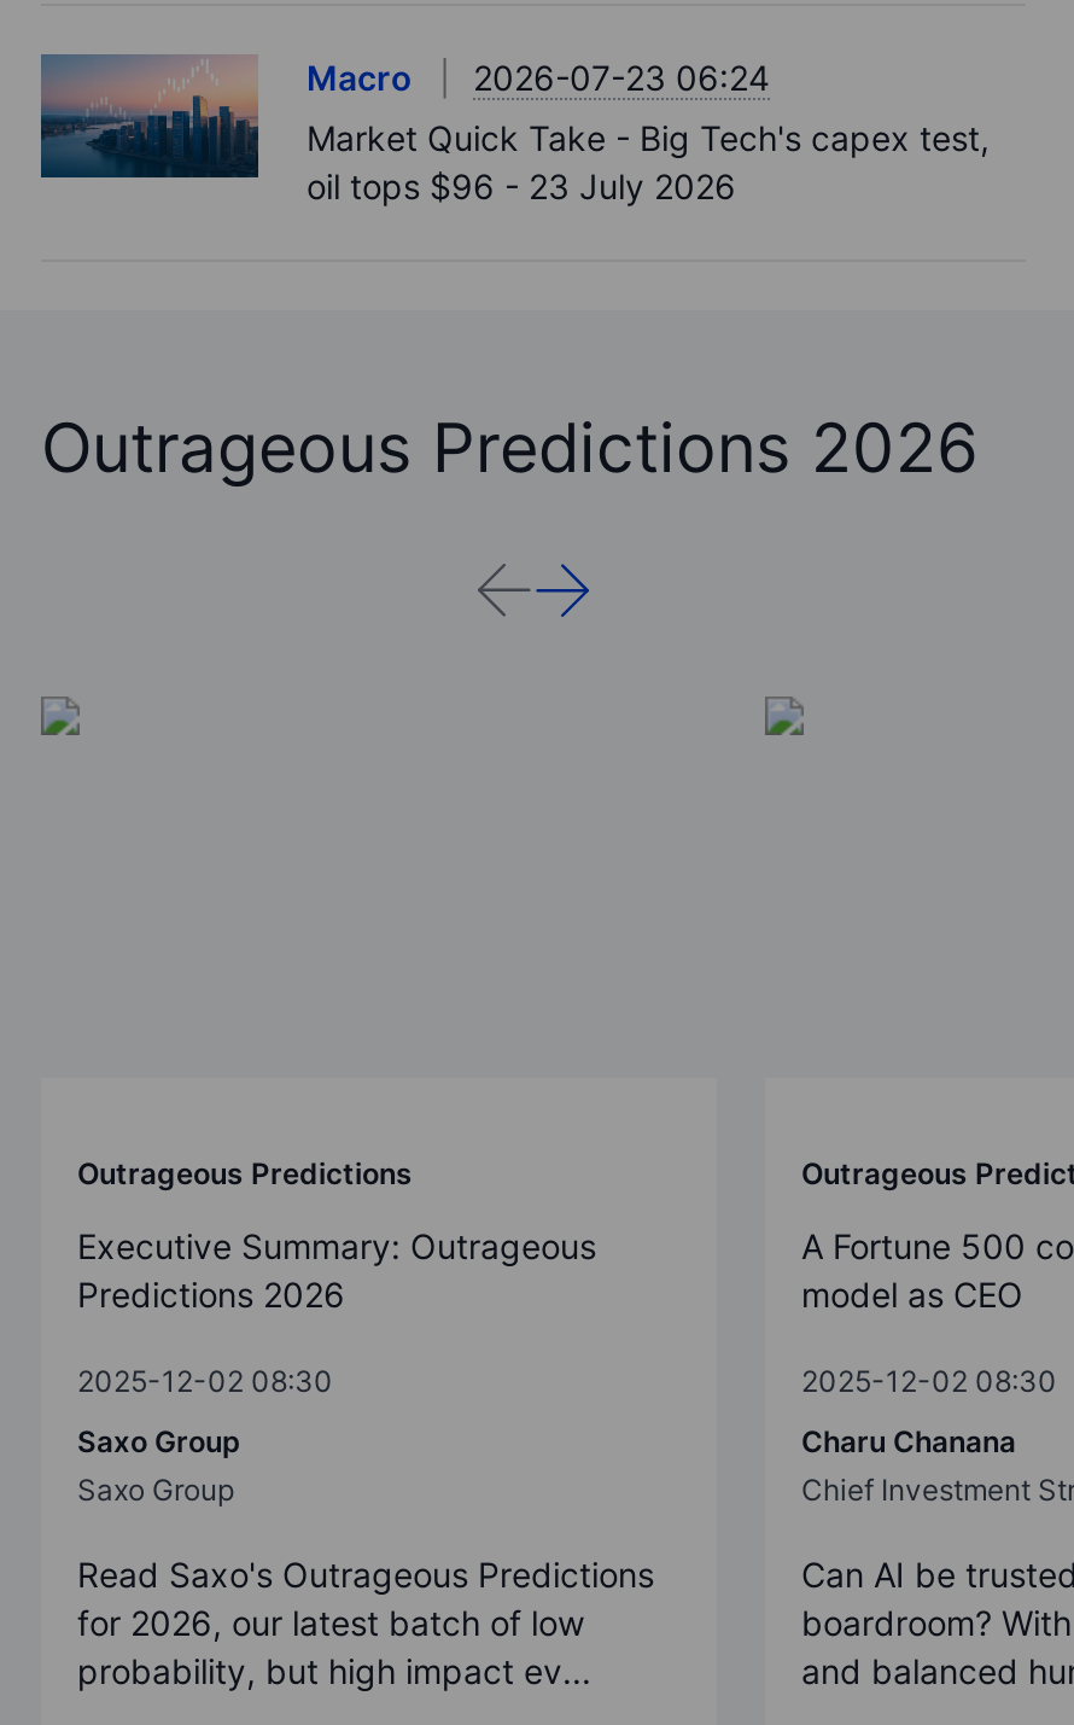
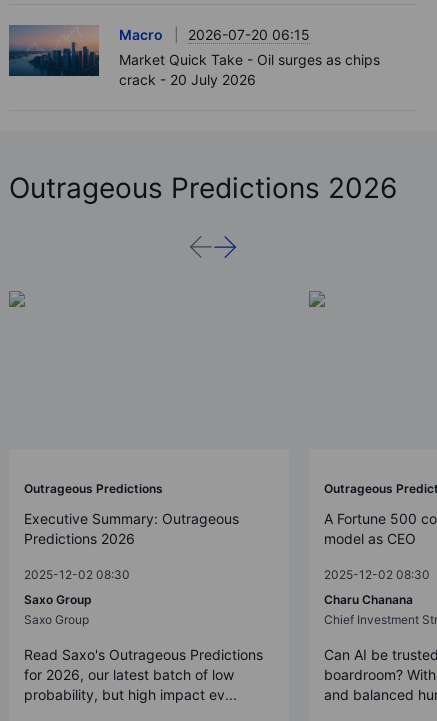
[307,57,770,98] Macro 2026-07-23 06:24 -> [119,26,310,43] Macro 2026-07-20 06:15
[307,118,990,207] Market Quick Take - Big Tech's capex test, | oil tops $96 - 23 July 2026 -> [119,51,380,88] Market Quick Take - Oil surges as chips | crack - 20 July 2026

